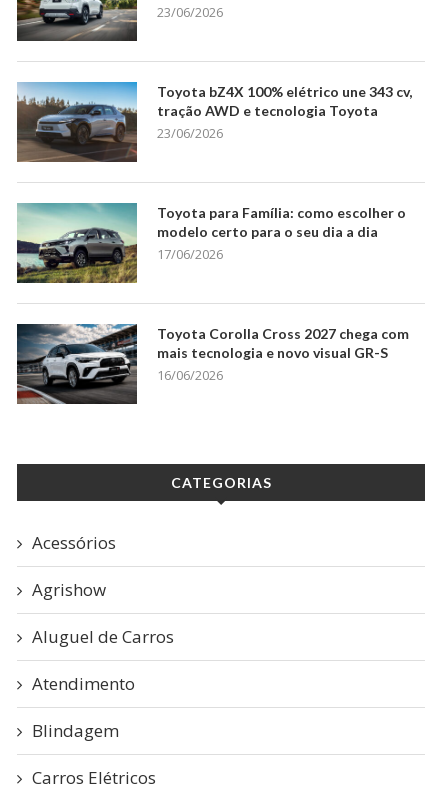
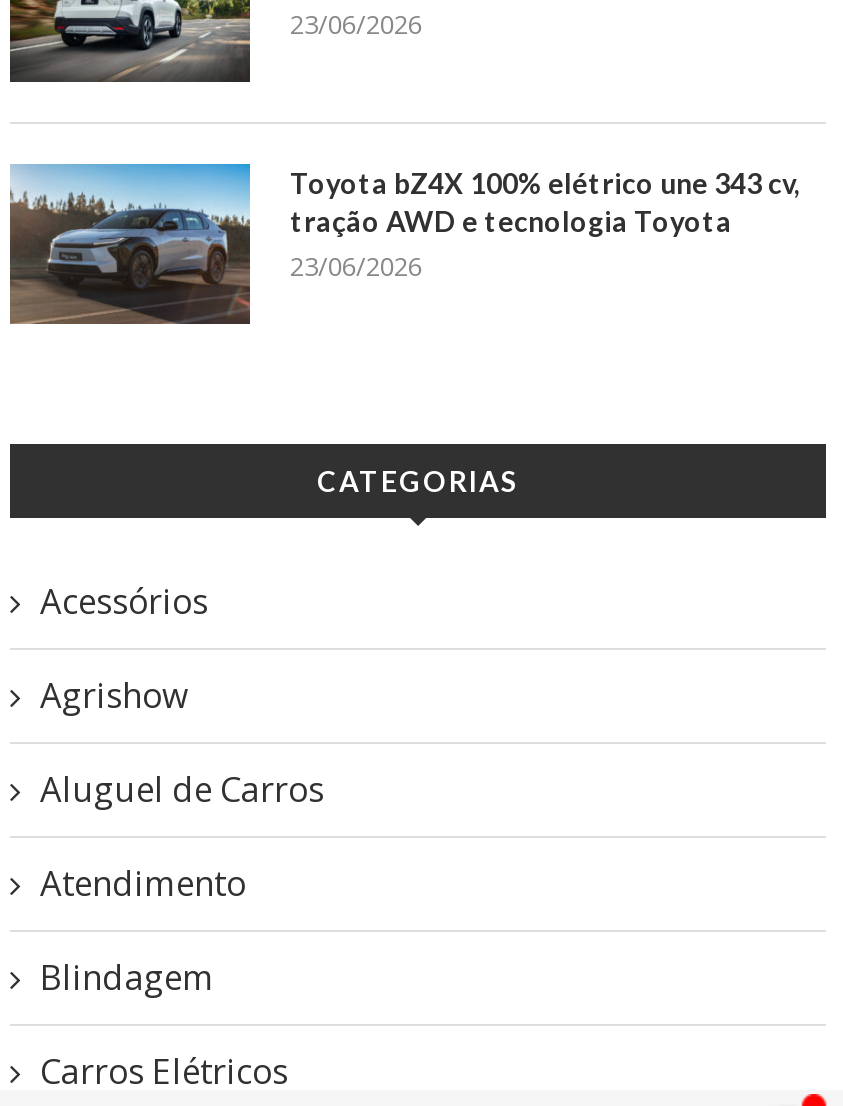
[17,202,406,284] [image] | Toyota para Família: como escolher o | modelo certo para o seu dia a dia | 17/06/2026 -> none
[16,323,409,404] [image] | Toyota Corolla Cross 2027 chega com | mais tecnologia e novo visual GR-S | 16/06/2026 -> none

